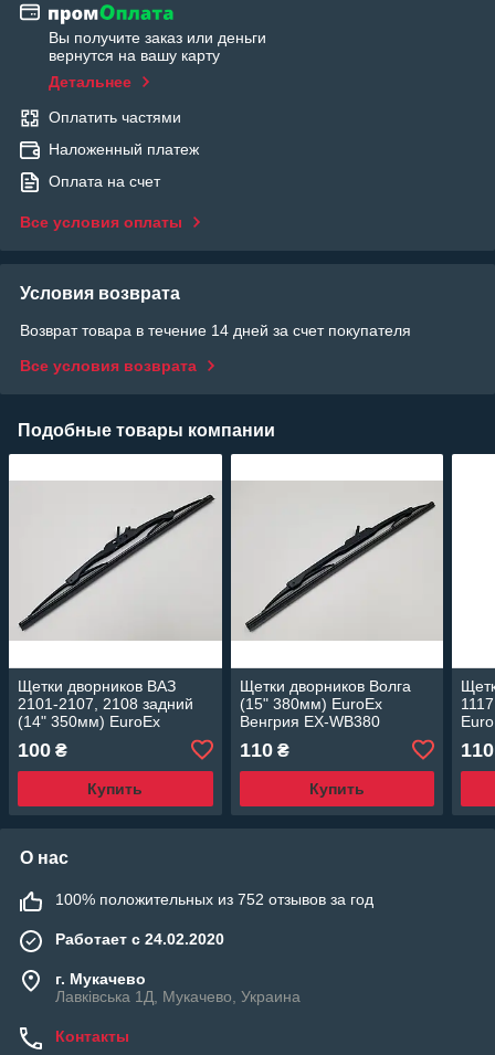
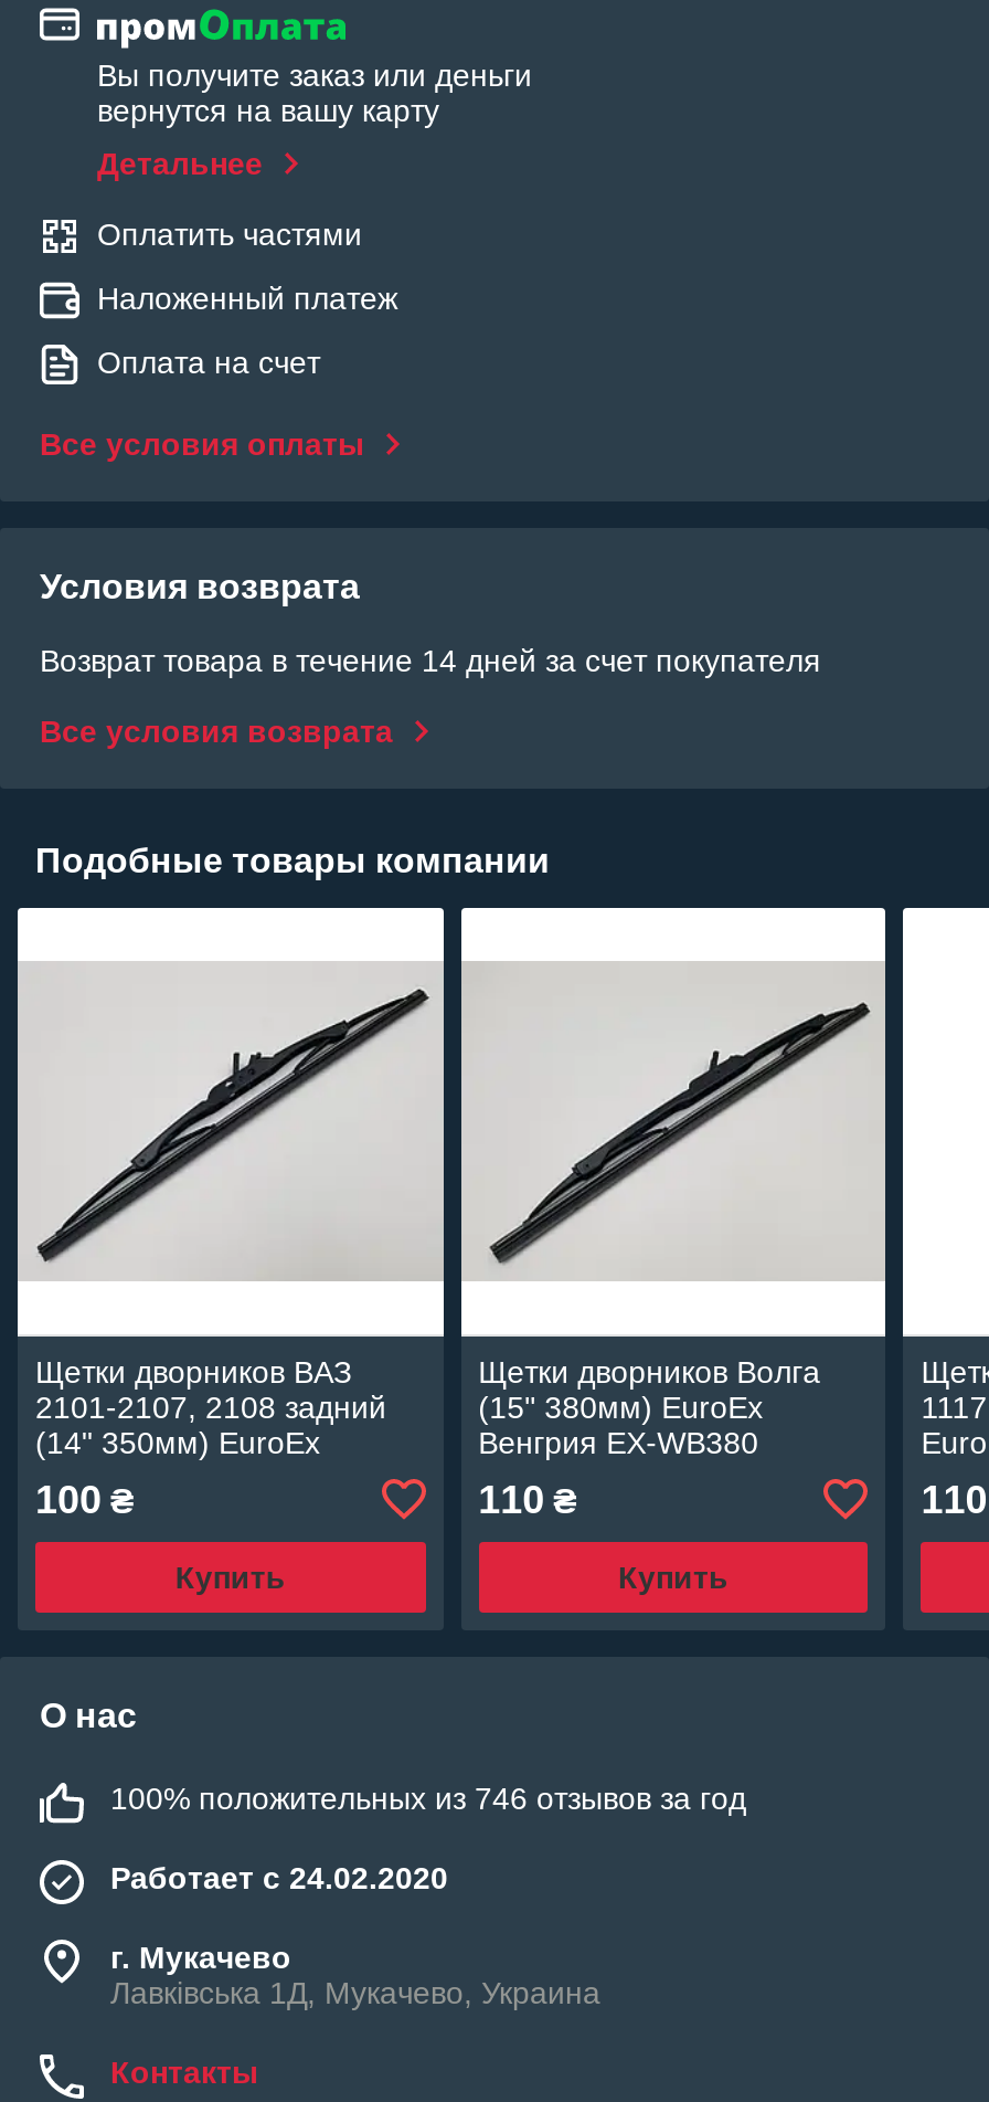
[55,890,373,908] 100% положительных из 752 отзывов за год -> [110,1780,746,1815] 100% положительных из 746 отзывов за год

